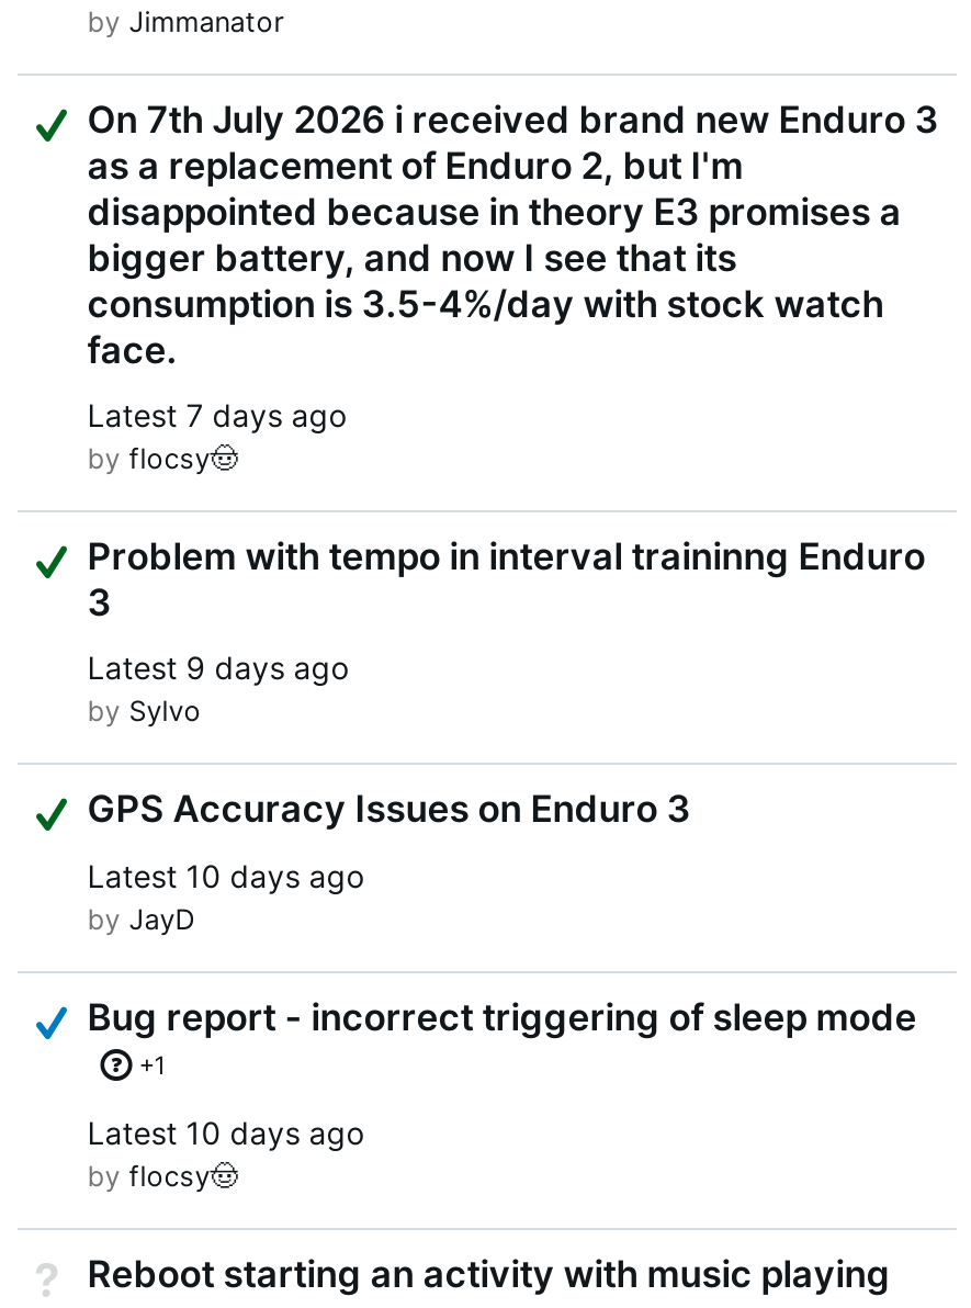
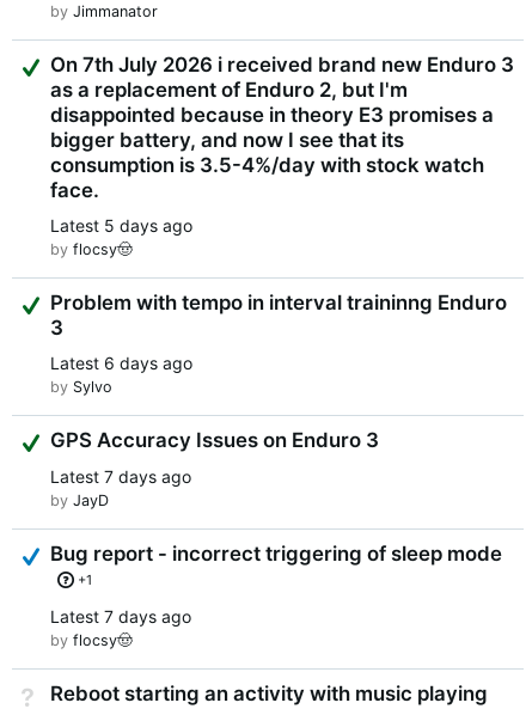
[87,396,346,433] Latest 7 days ago -> [50,216,192,236] Latest 5 days ago
[87,648,348,686] Latest 9 days ago -> [50,353,192,374] Latest 6 days ago
[87,856,364,894] Latest 10 days ago -> [50,467,191,487] Latest 7 days ago
[87,1113,364,1150] Latest 10 days ago -> [50,606,191,627] Latest 7 days ago

